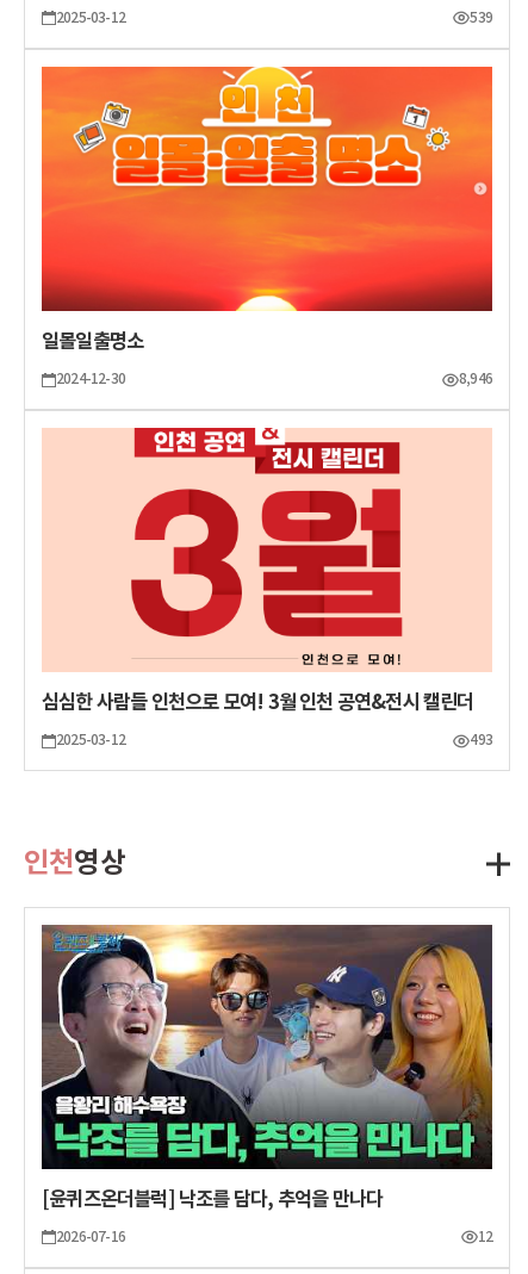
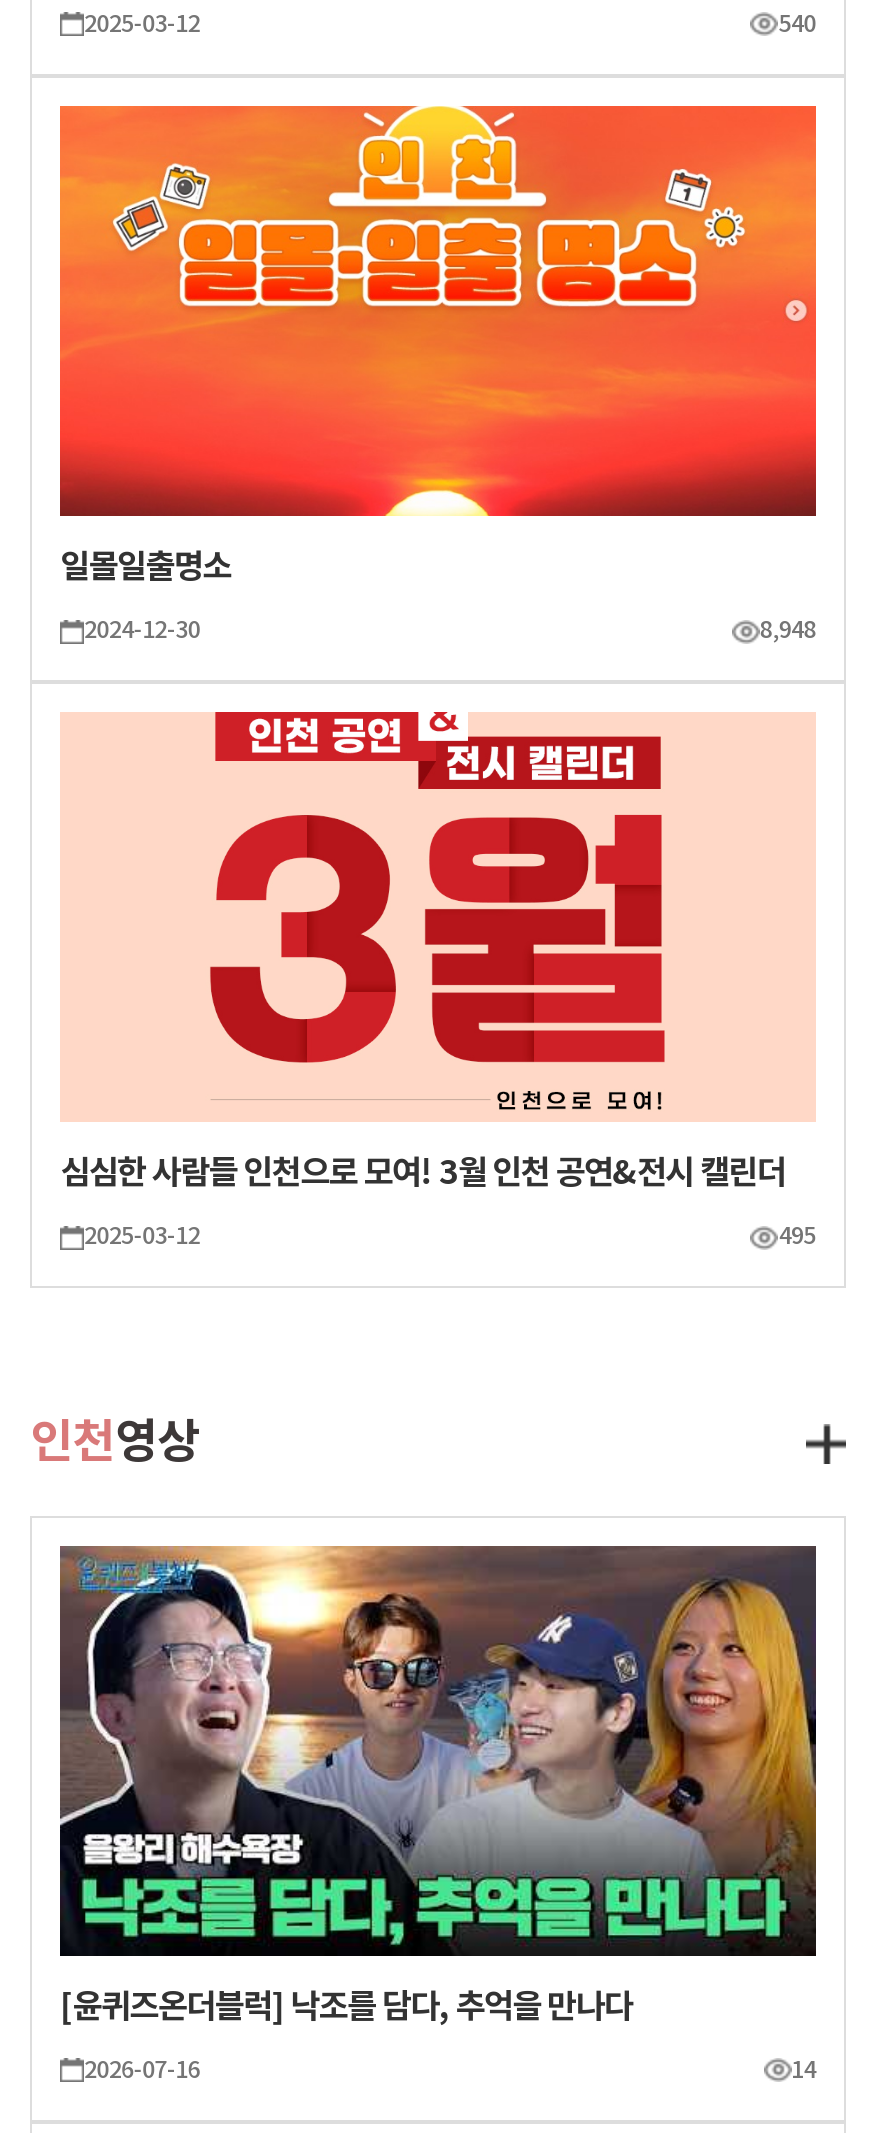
[470,10,492,26] 539 -> [779,12,816,38] 540
[459,372,492,387] 8,946 -> [760,618,816,644] 8,948
[470,733,492,749] 493 -> [779,1225,816,1251] 495
[477,1230,492,1245] 12 -> [791,2058,816,2084] 14

